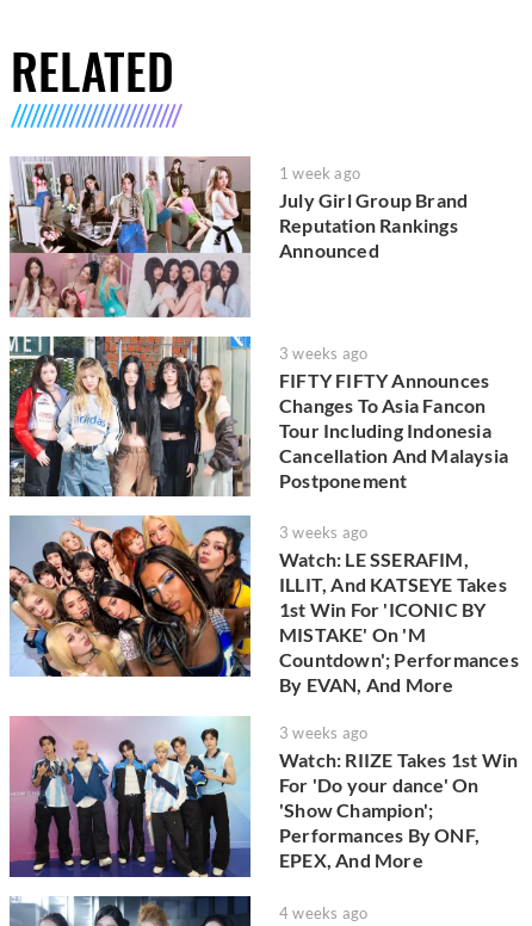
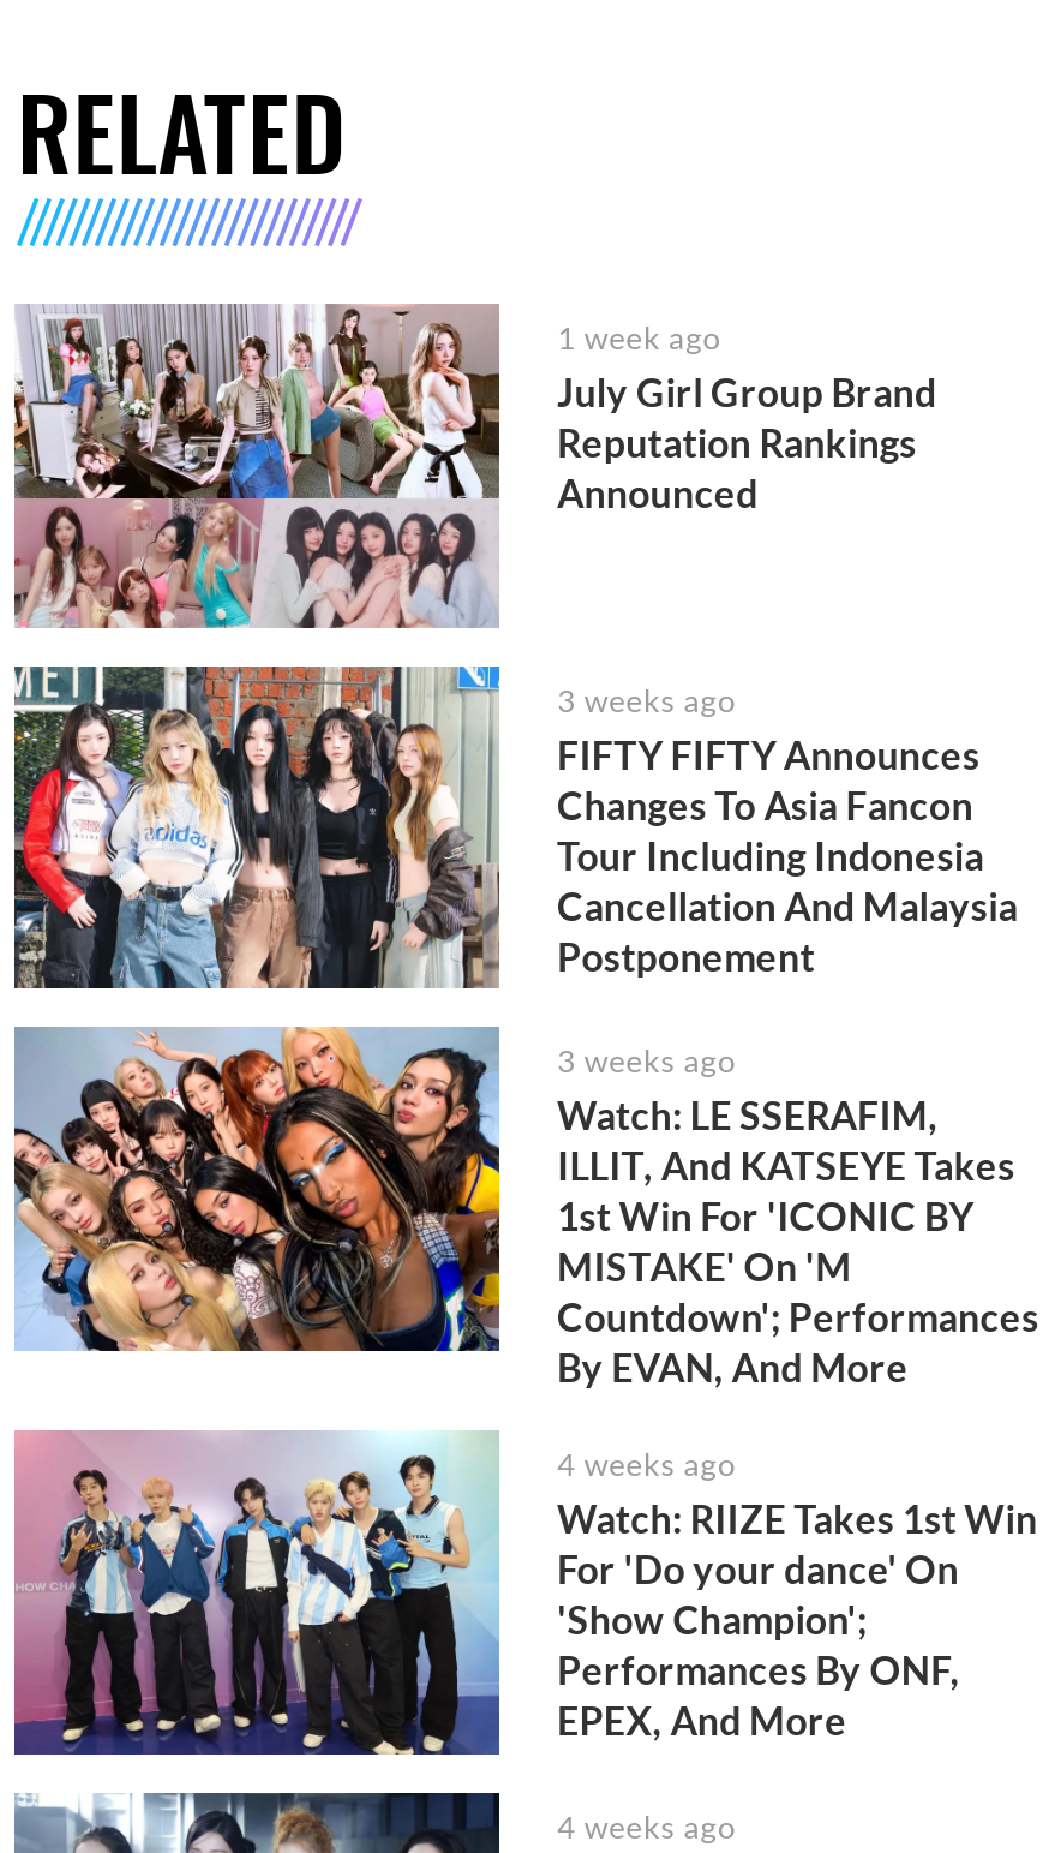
[279,723,368,742] 3 weeks ago -> [557,1445,735,1483] 4 weeks ago

